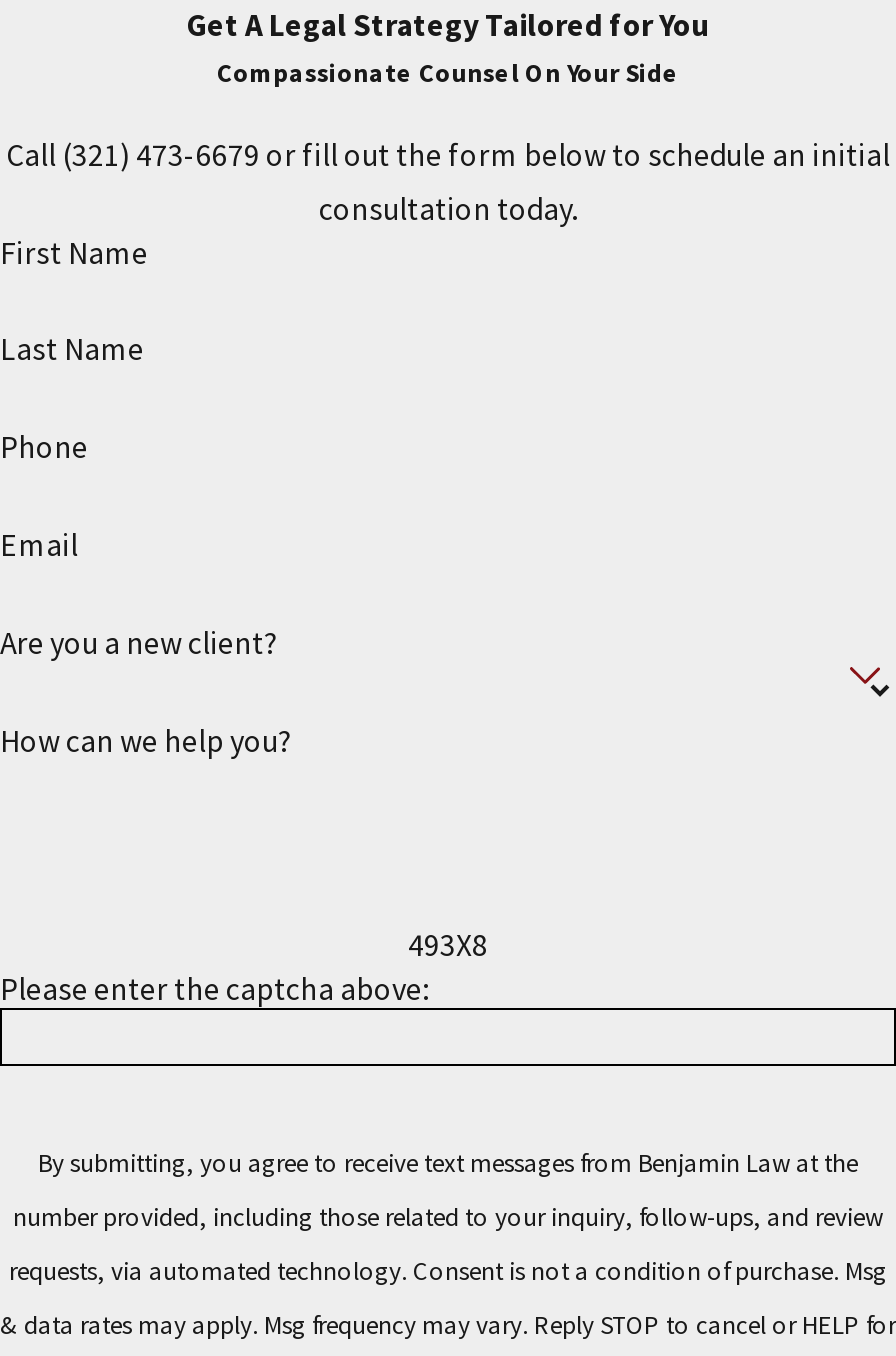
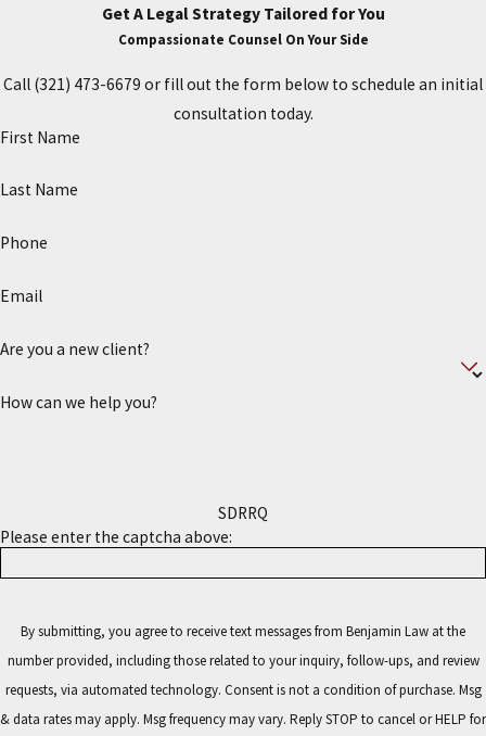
[408,925,488,963] 493X8 -> [218,502,268,523] SDRRQ

